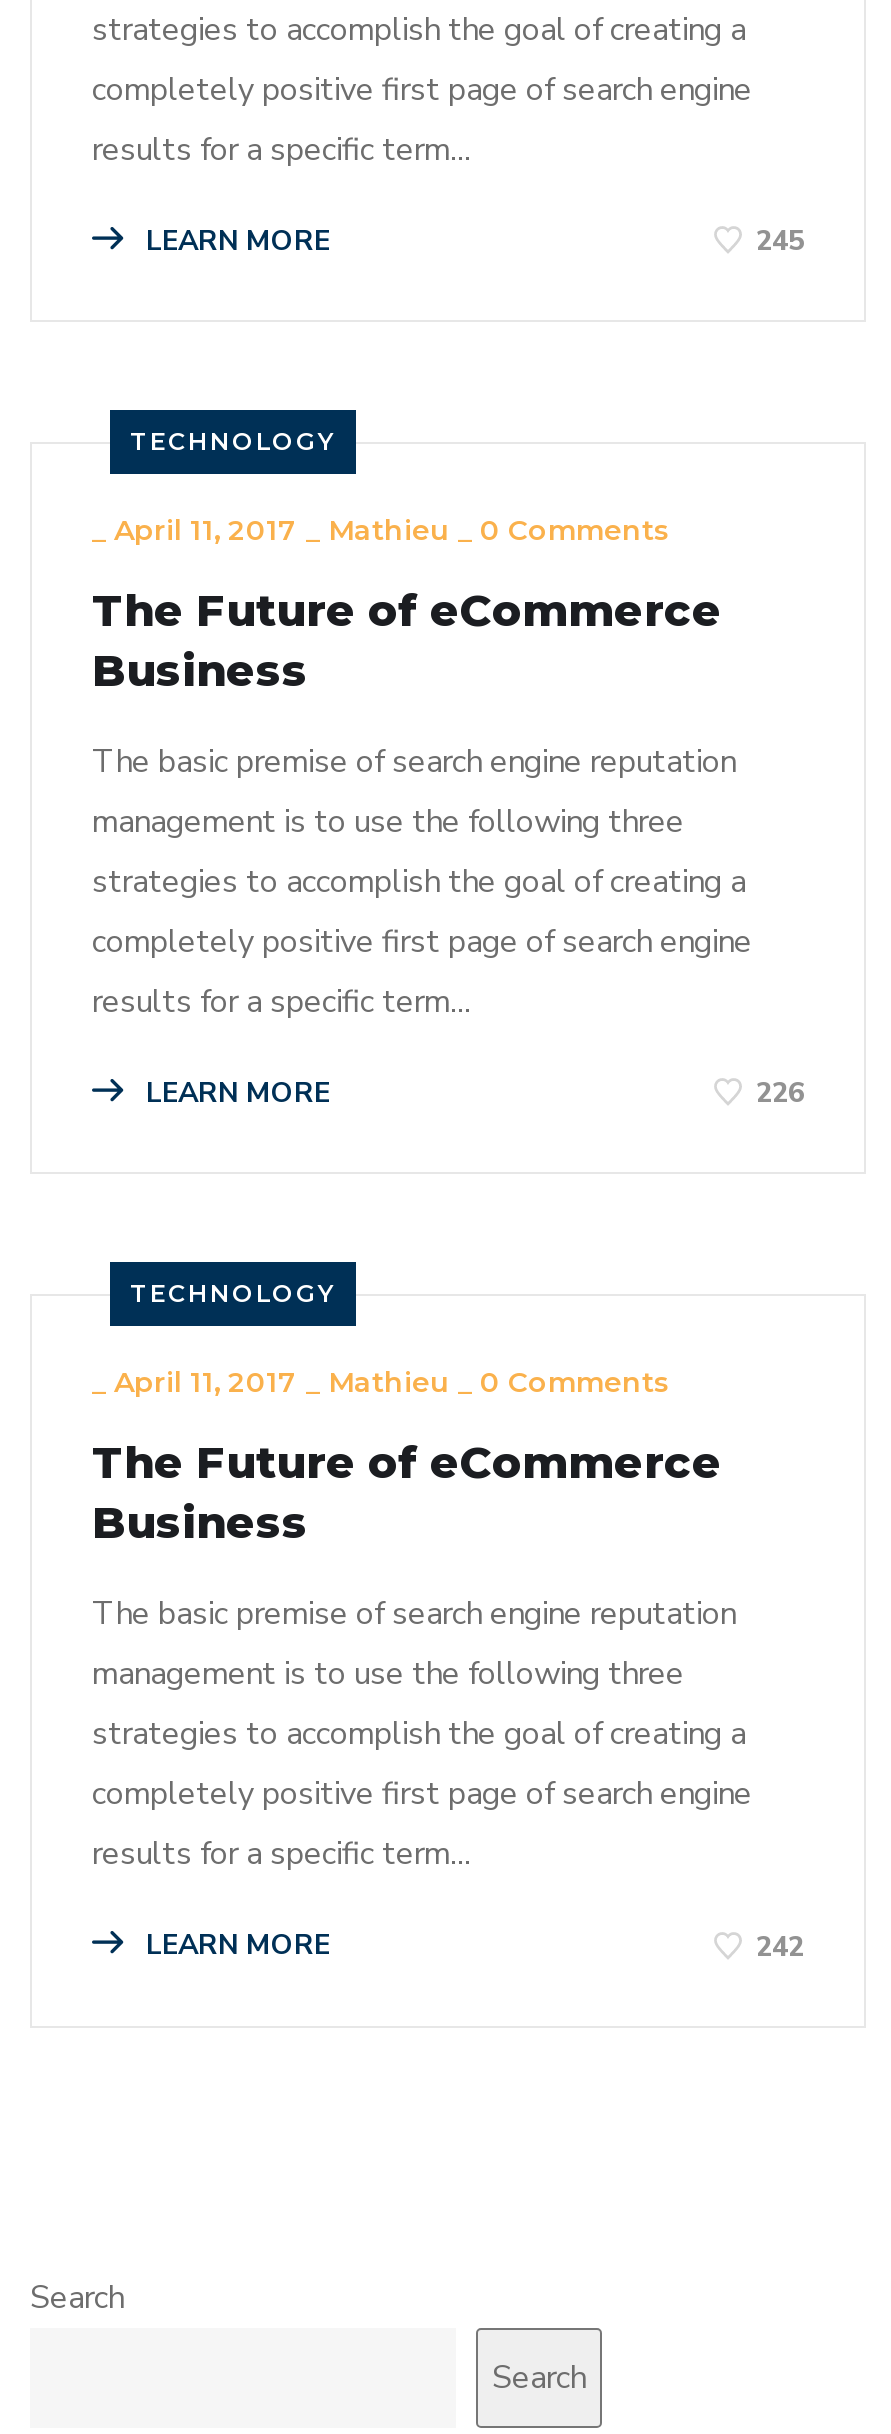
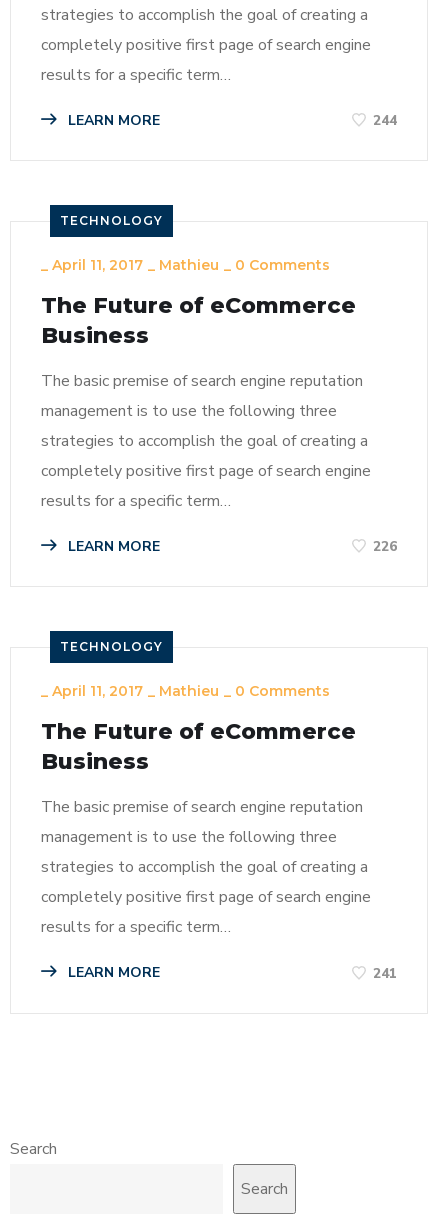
[756,223,804,261] 245 -> [373,111,397,130] 244
[756,1927,804,1965] 242 -> [373,964,397,983] 241

